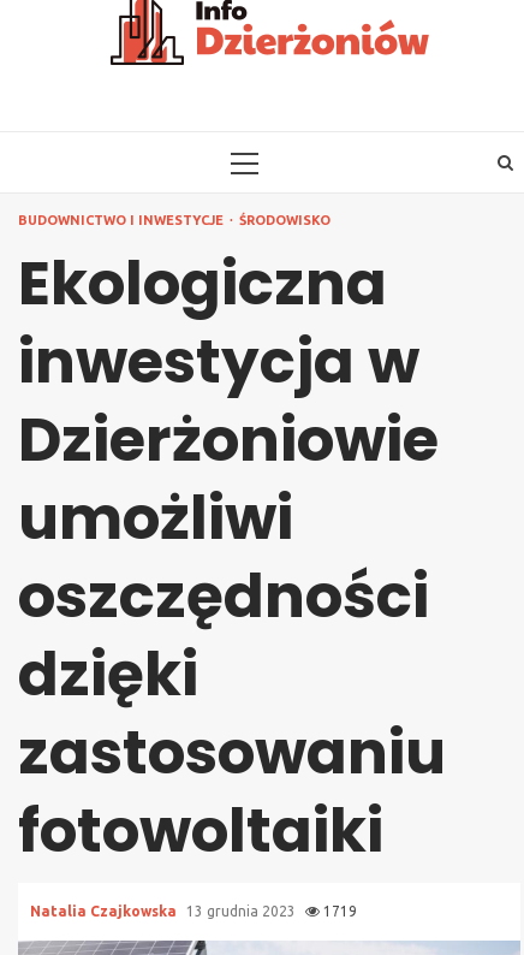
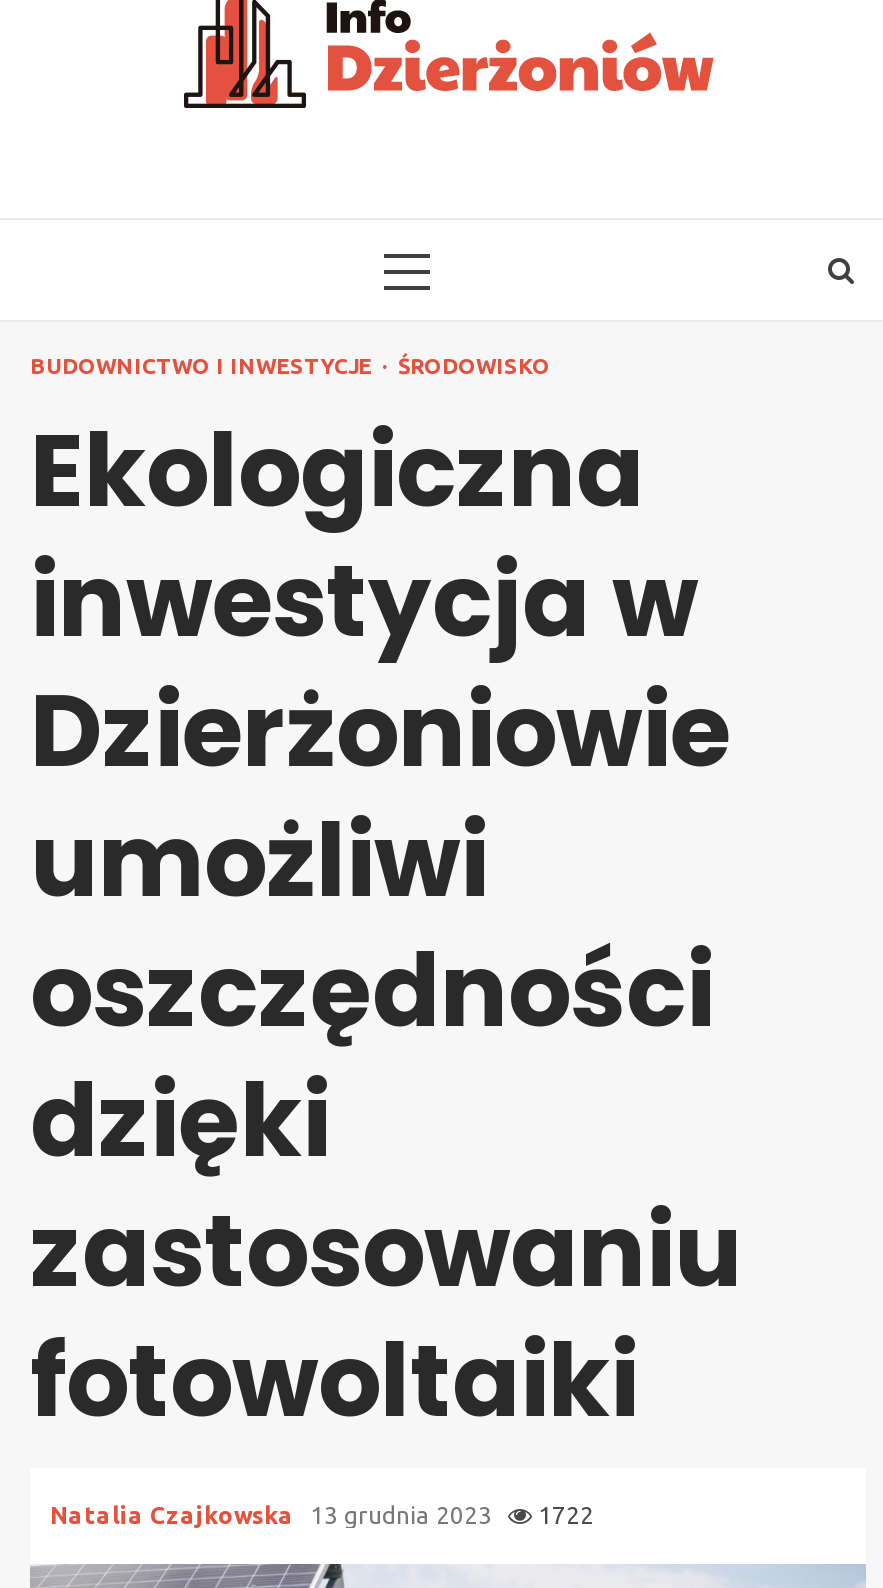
[30,903,357,919] Natalia Czajkowska 13 grudnia 2023 1719 -> [50,1502,594,1528] Natalia Czajkowska 13 grudnia 2023 1722

